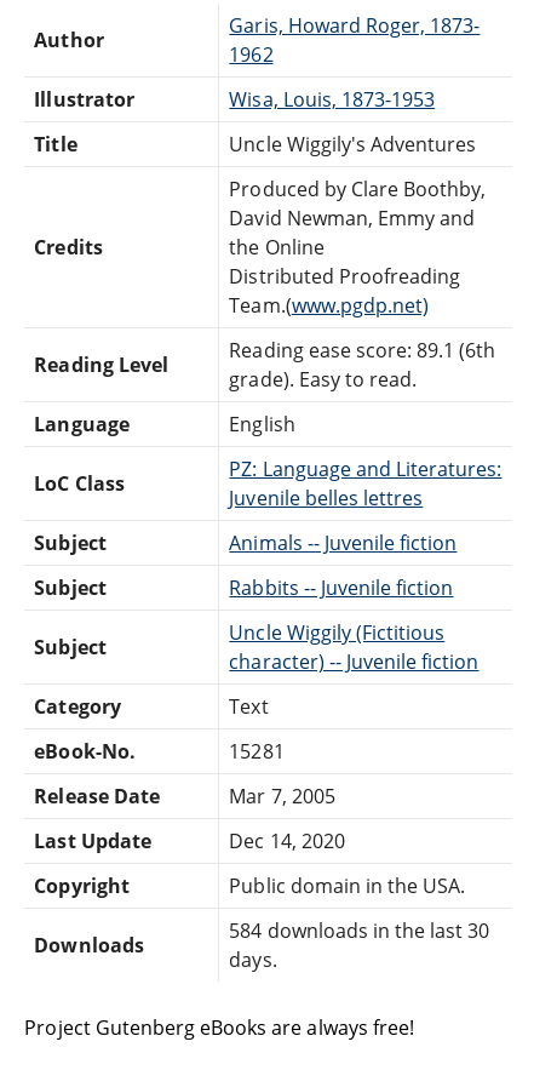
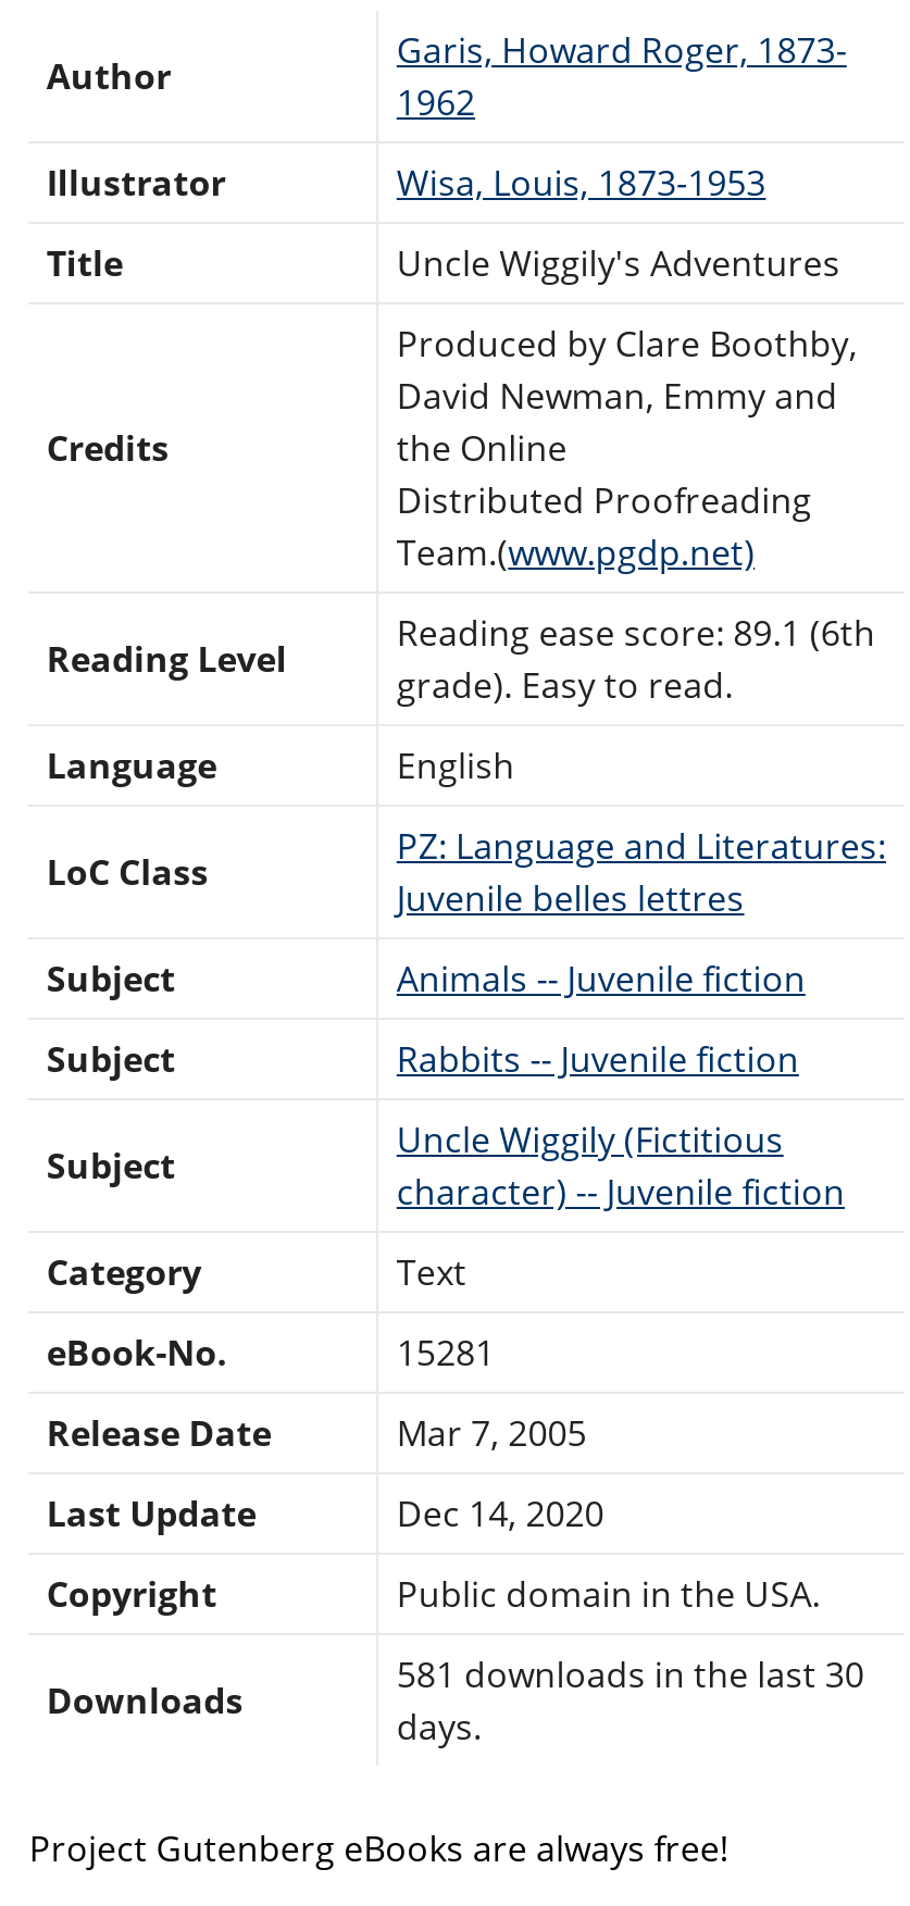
[229,917,490,943] 584 downloads in the last 30 -> [397,1650,864,1697] 581 downloads in the last 30

